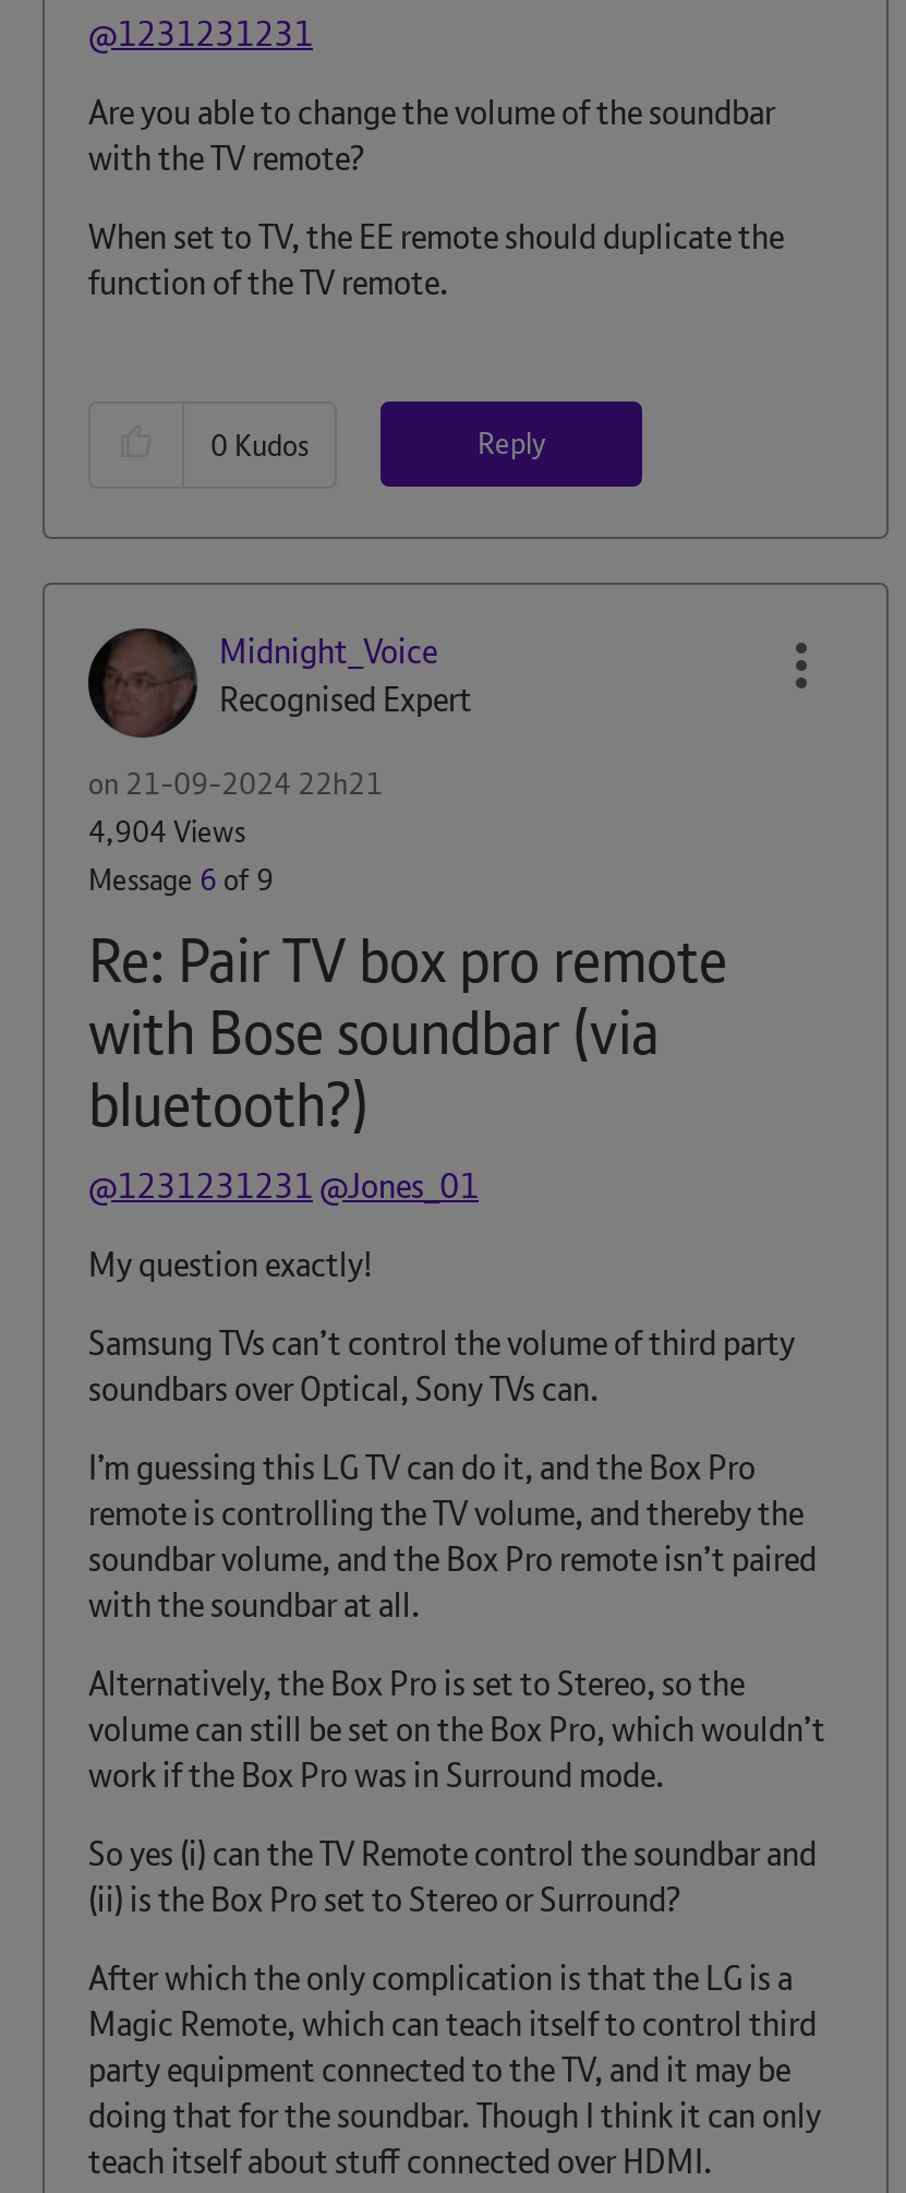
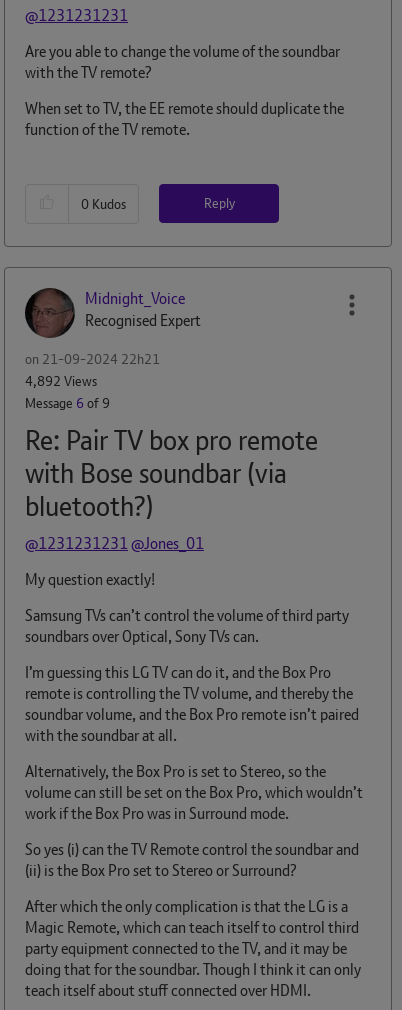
[88,811,245,850] 4,904 Views -> [25,371,97,389] 4,892 Views

